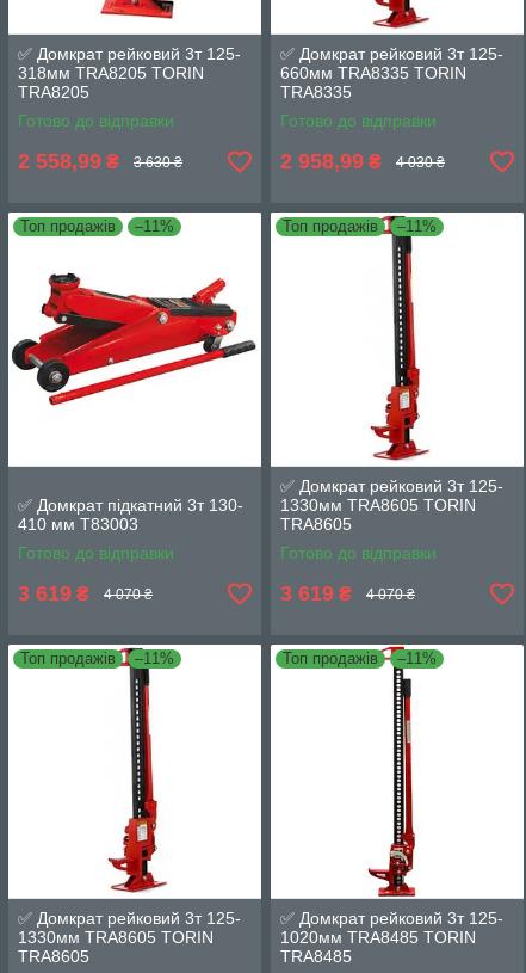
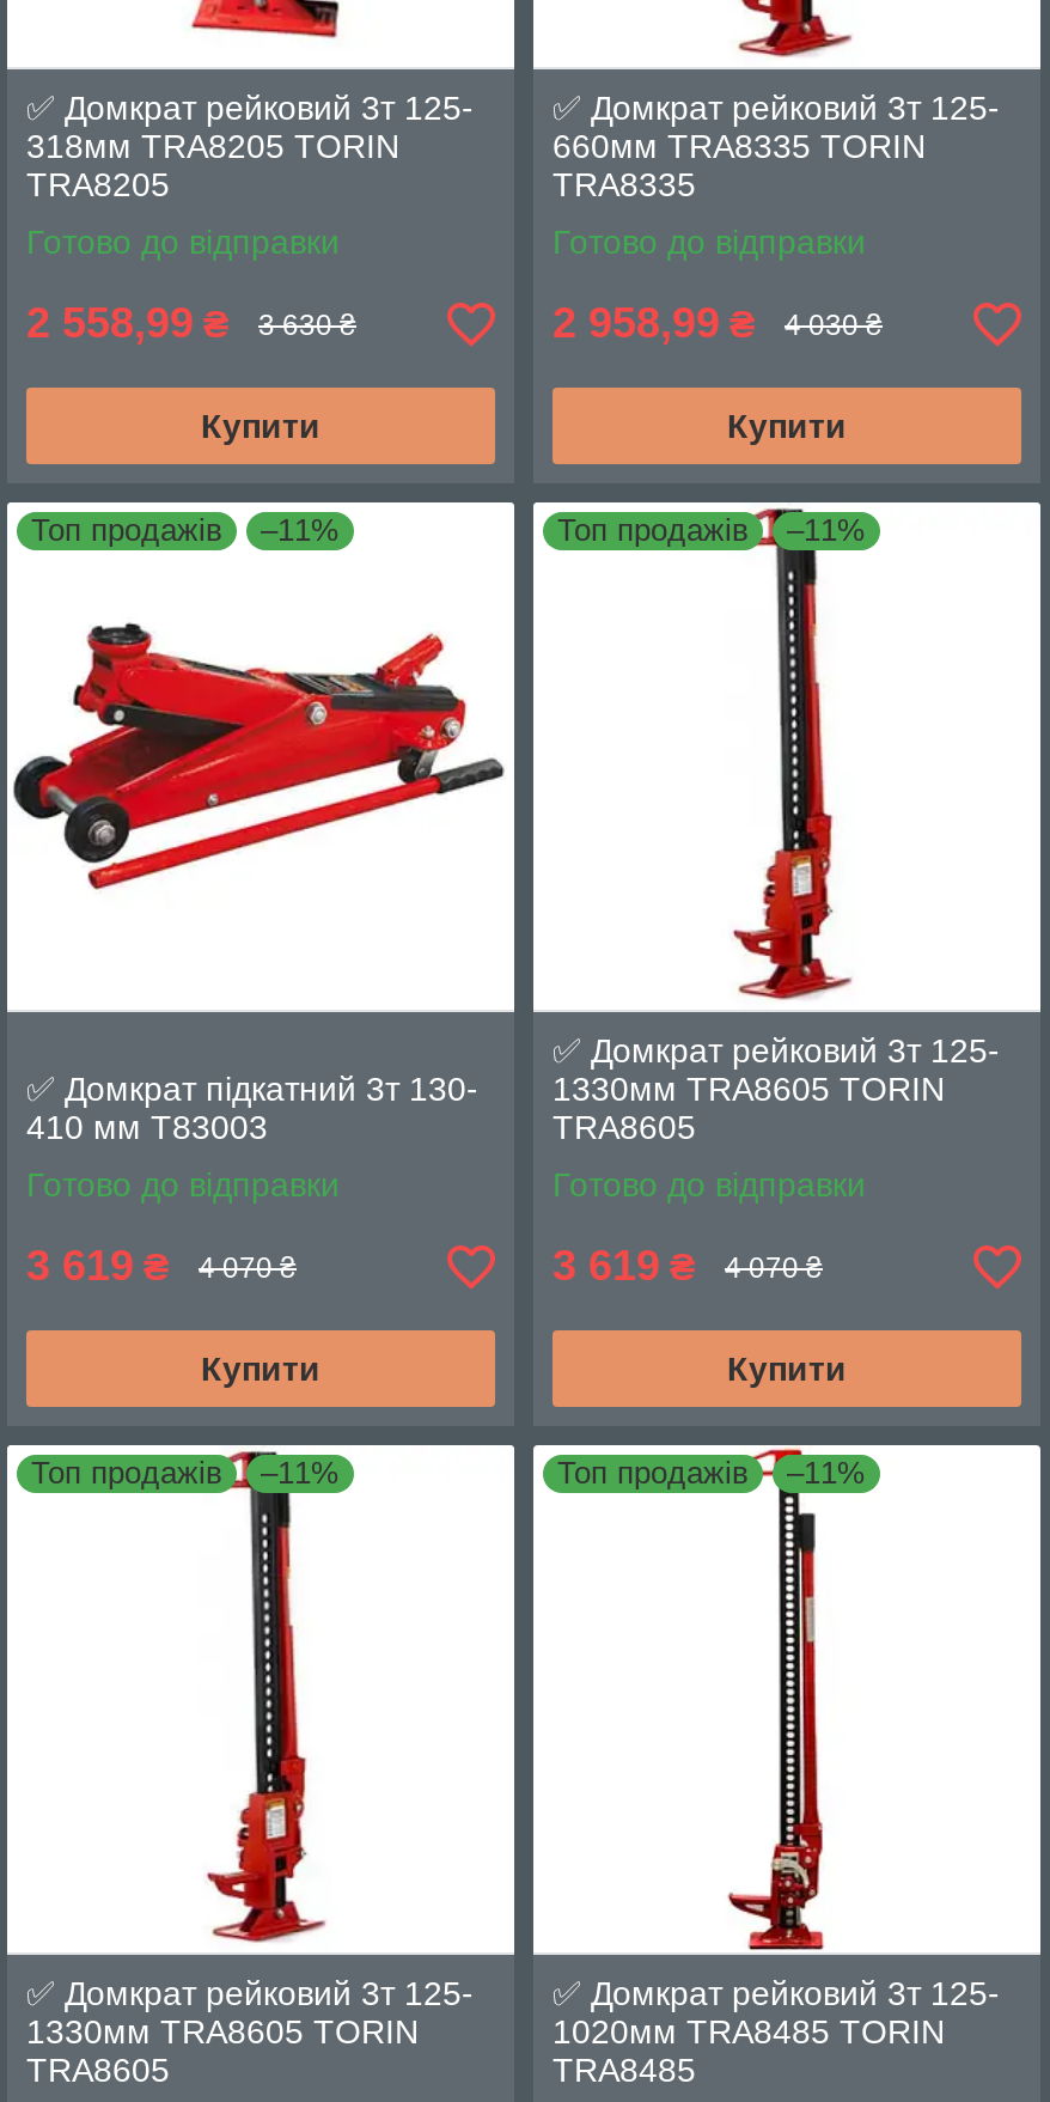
none -> [201,407,321,445] Купити
none -> [727,407,847,445] Купити
none -> [201,1350,321,1388] Купити
none -> [727,1350,847,1388] Купити

